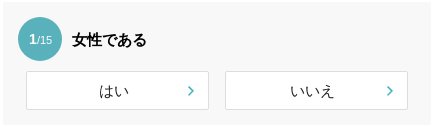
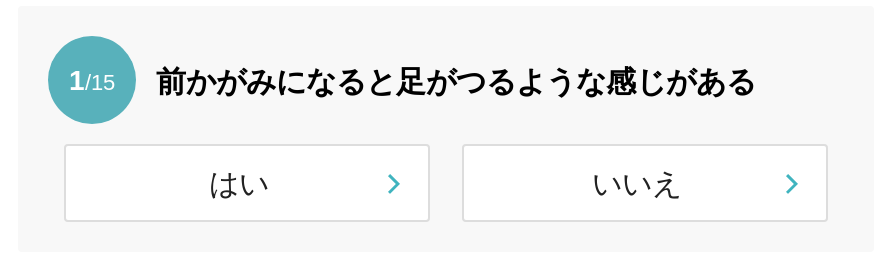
[72,30,147,47] 女性である -> [156,63,756,97] 前かがみになると足がつるような感じがある

